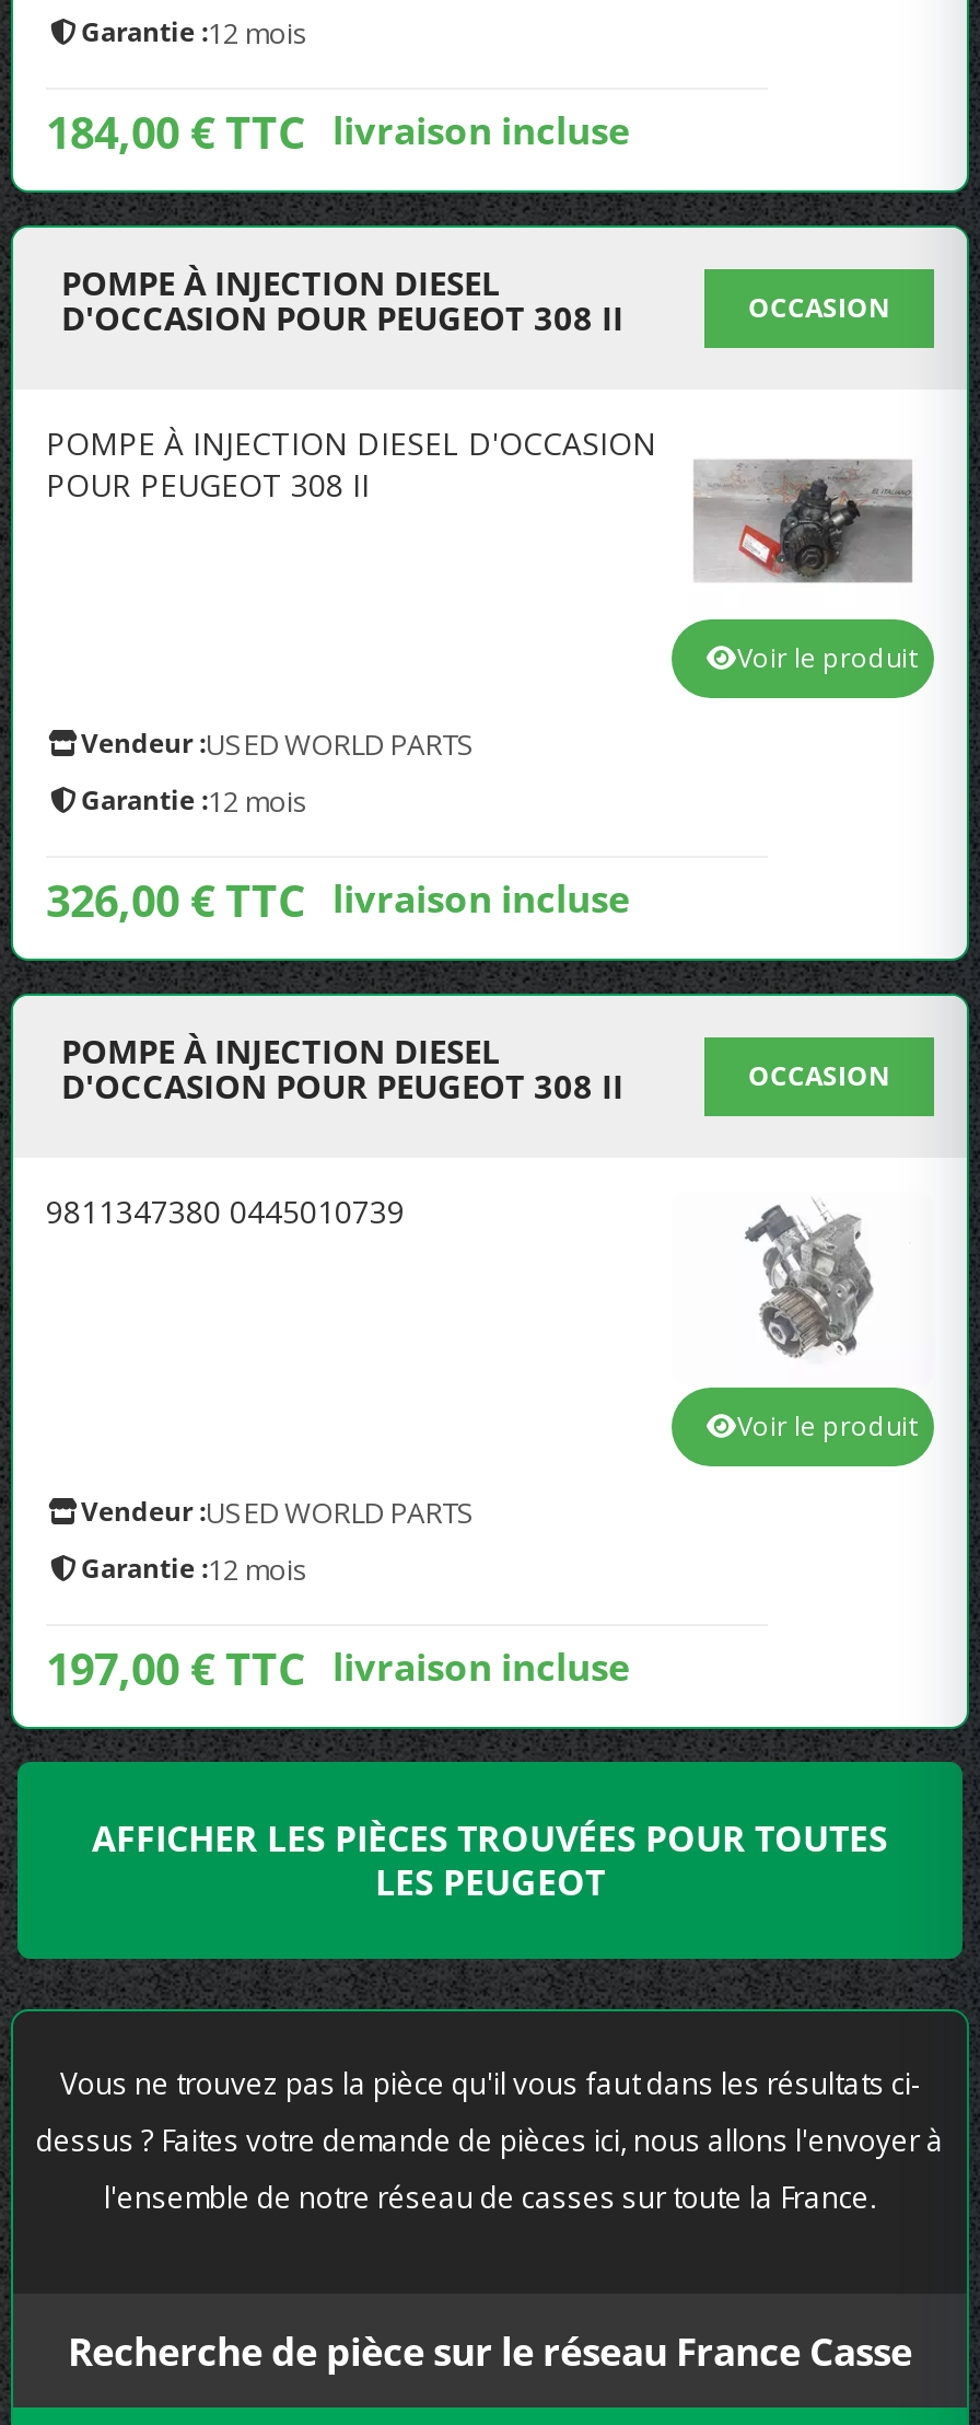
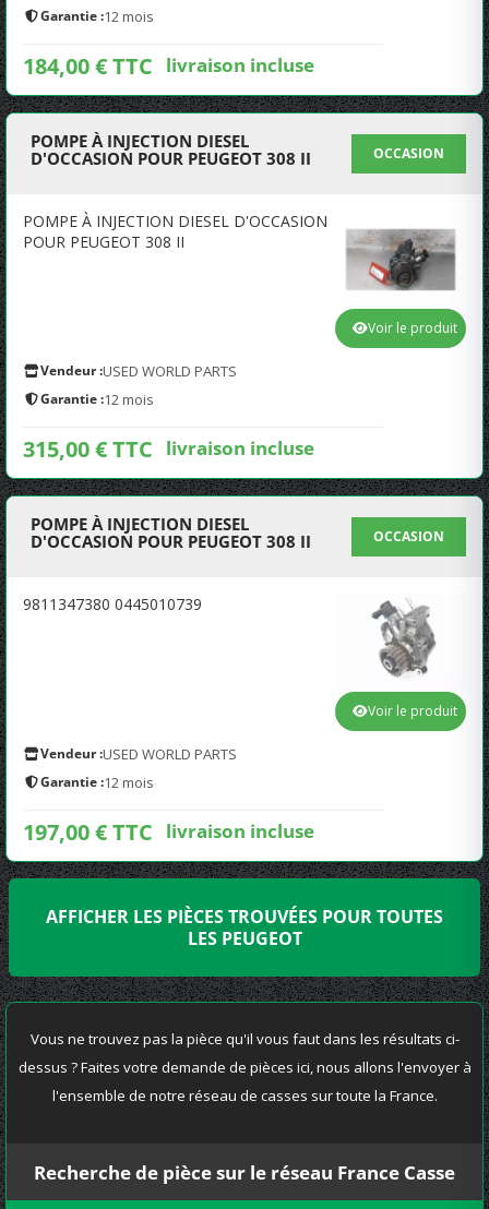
[46,871,630,930] 326,00 € TTC livraison incluse -> [23,434,314,464] 315,00 € TTC livraison incluse

